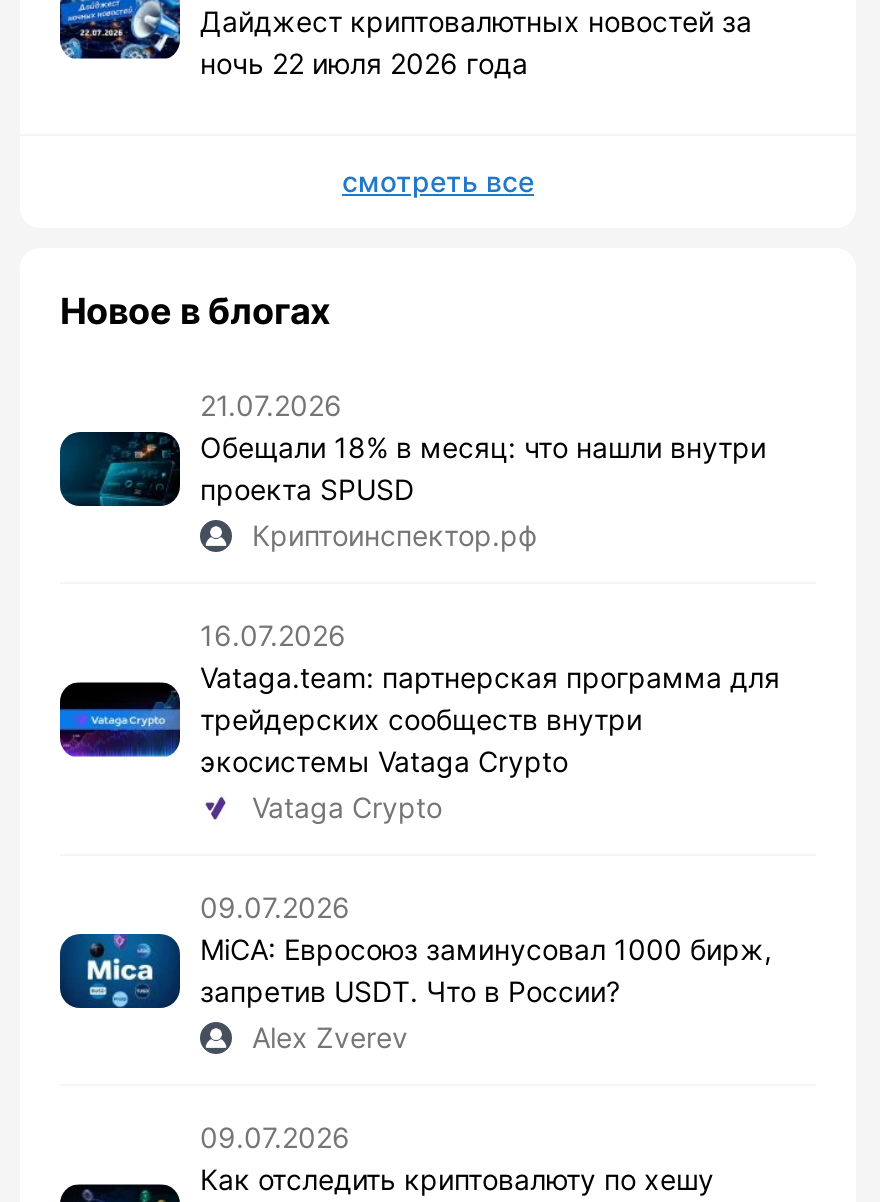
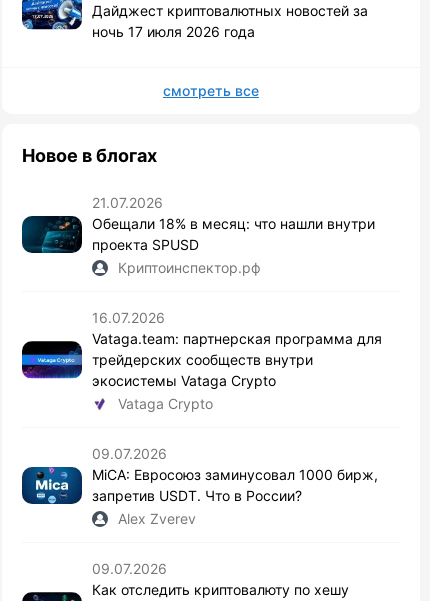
[200,47,528,81] ночь 22 июля 2026 года -> [92,23,255,40] ночь 17 июля 2026 года

